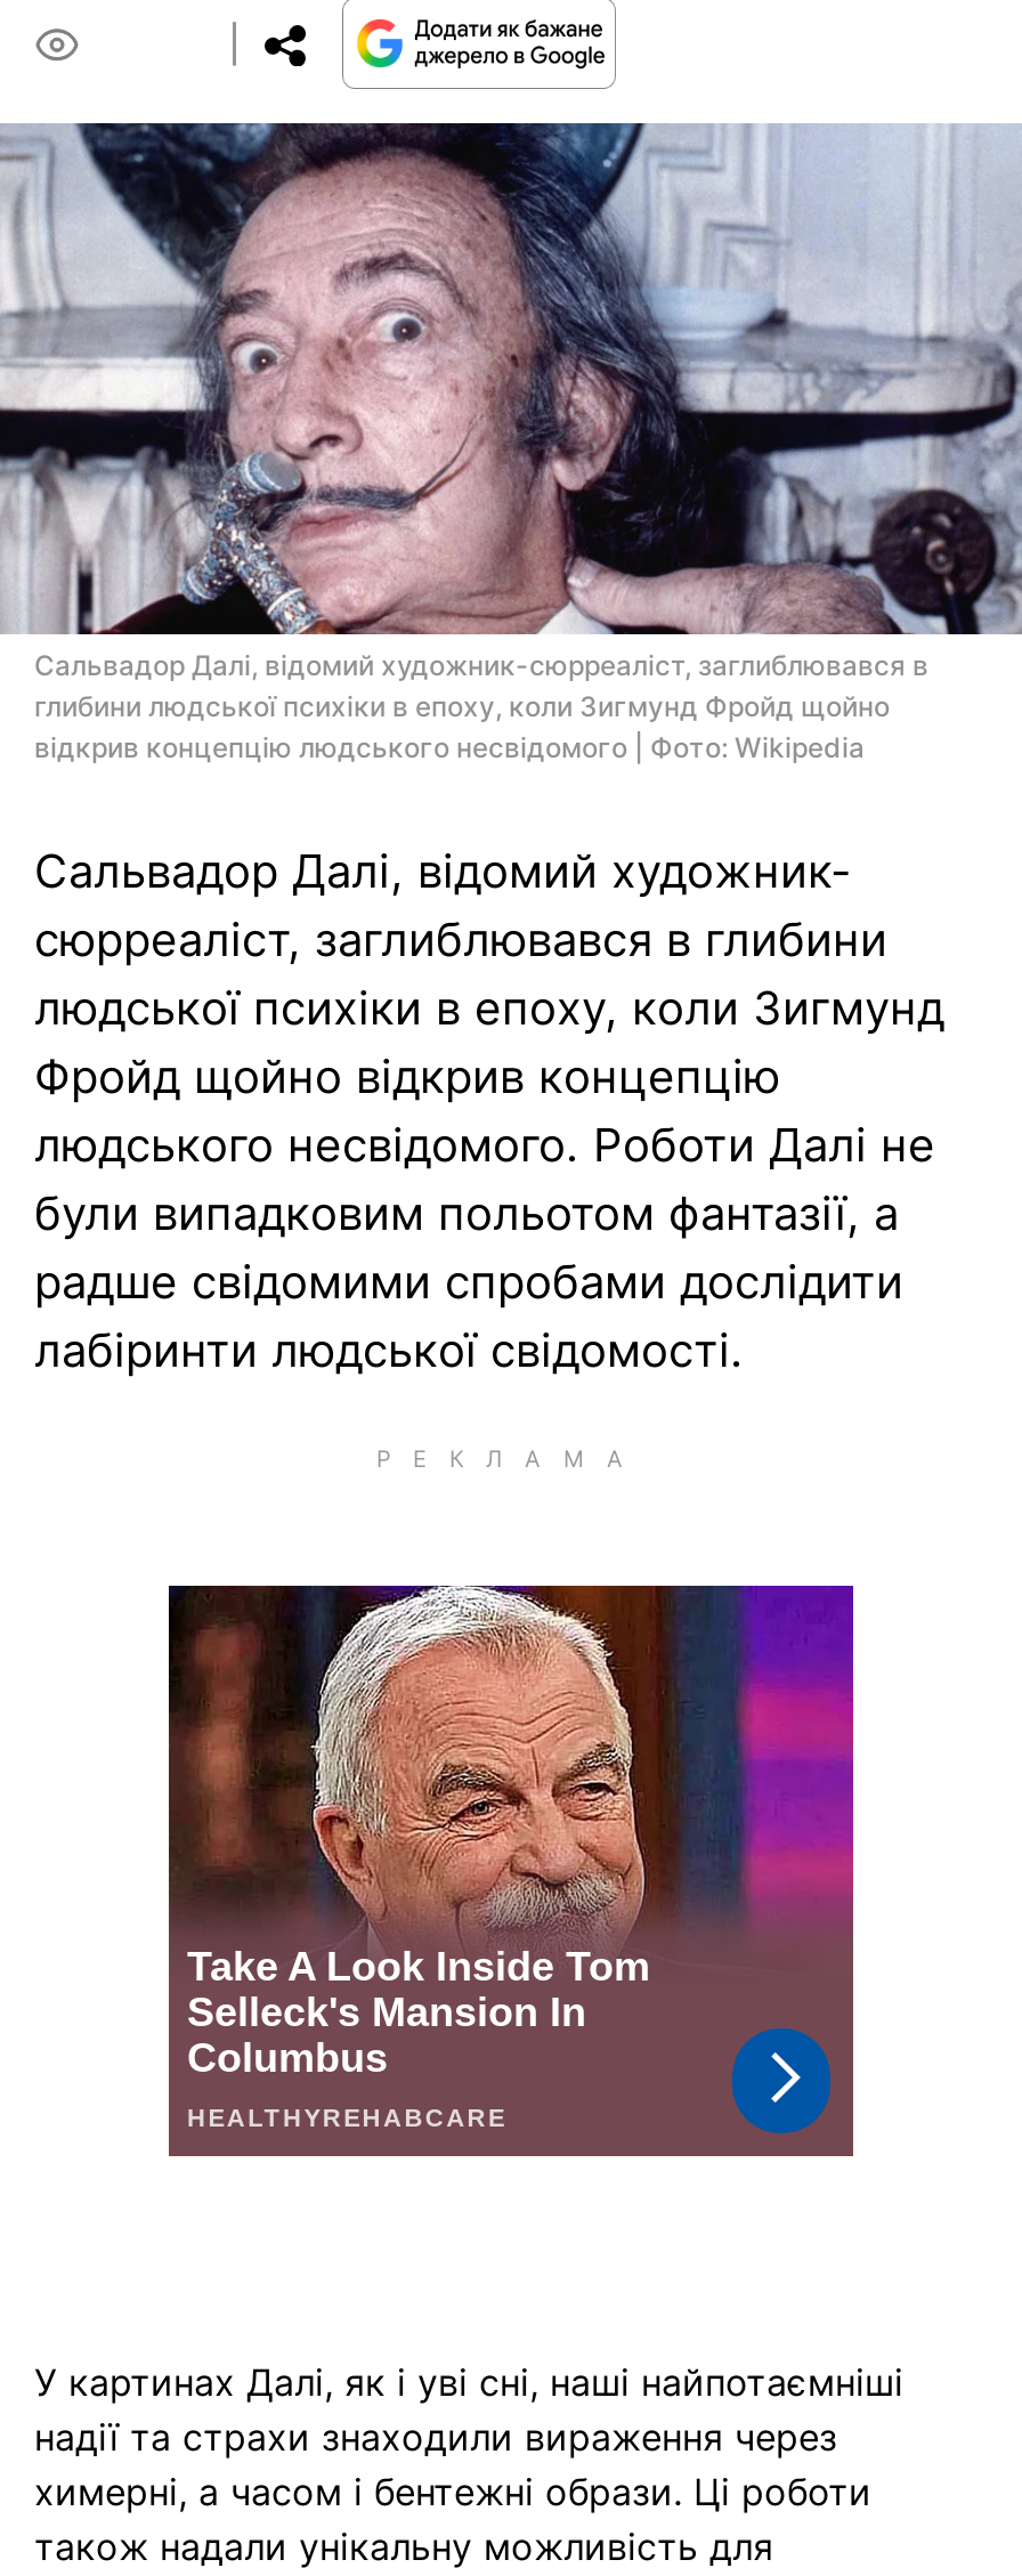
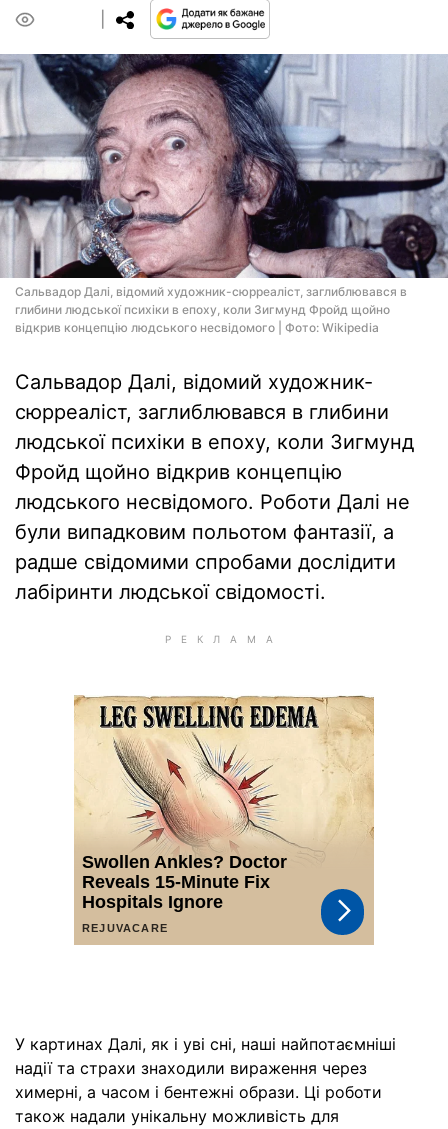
[167,1583,855,2156] [image] -> [73,695,375,944] [image]

